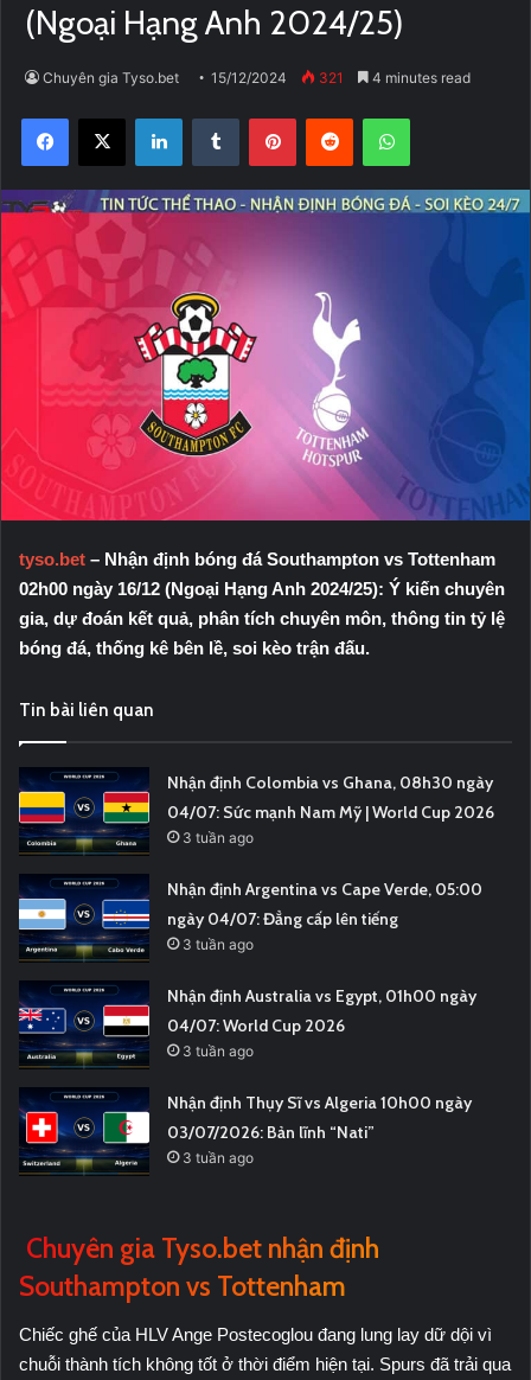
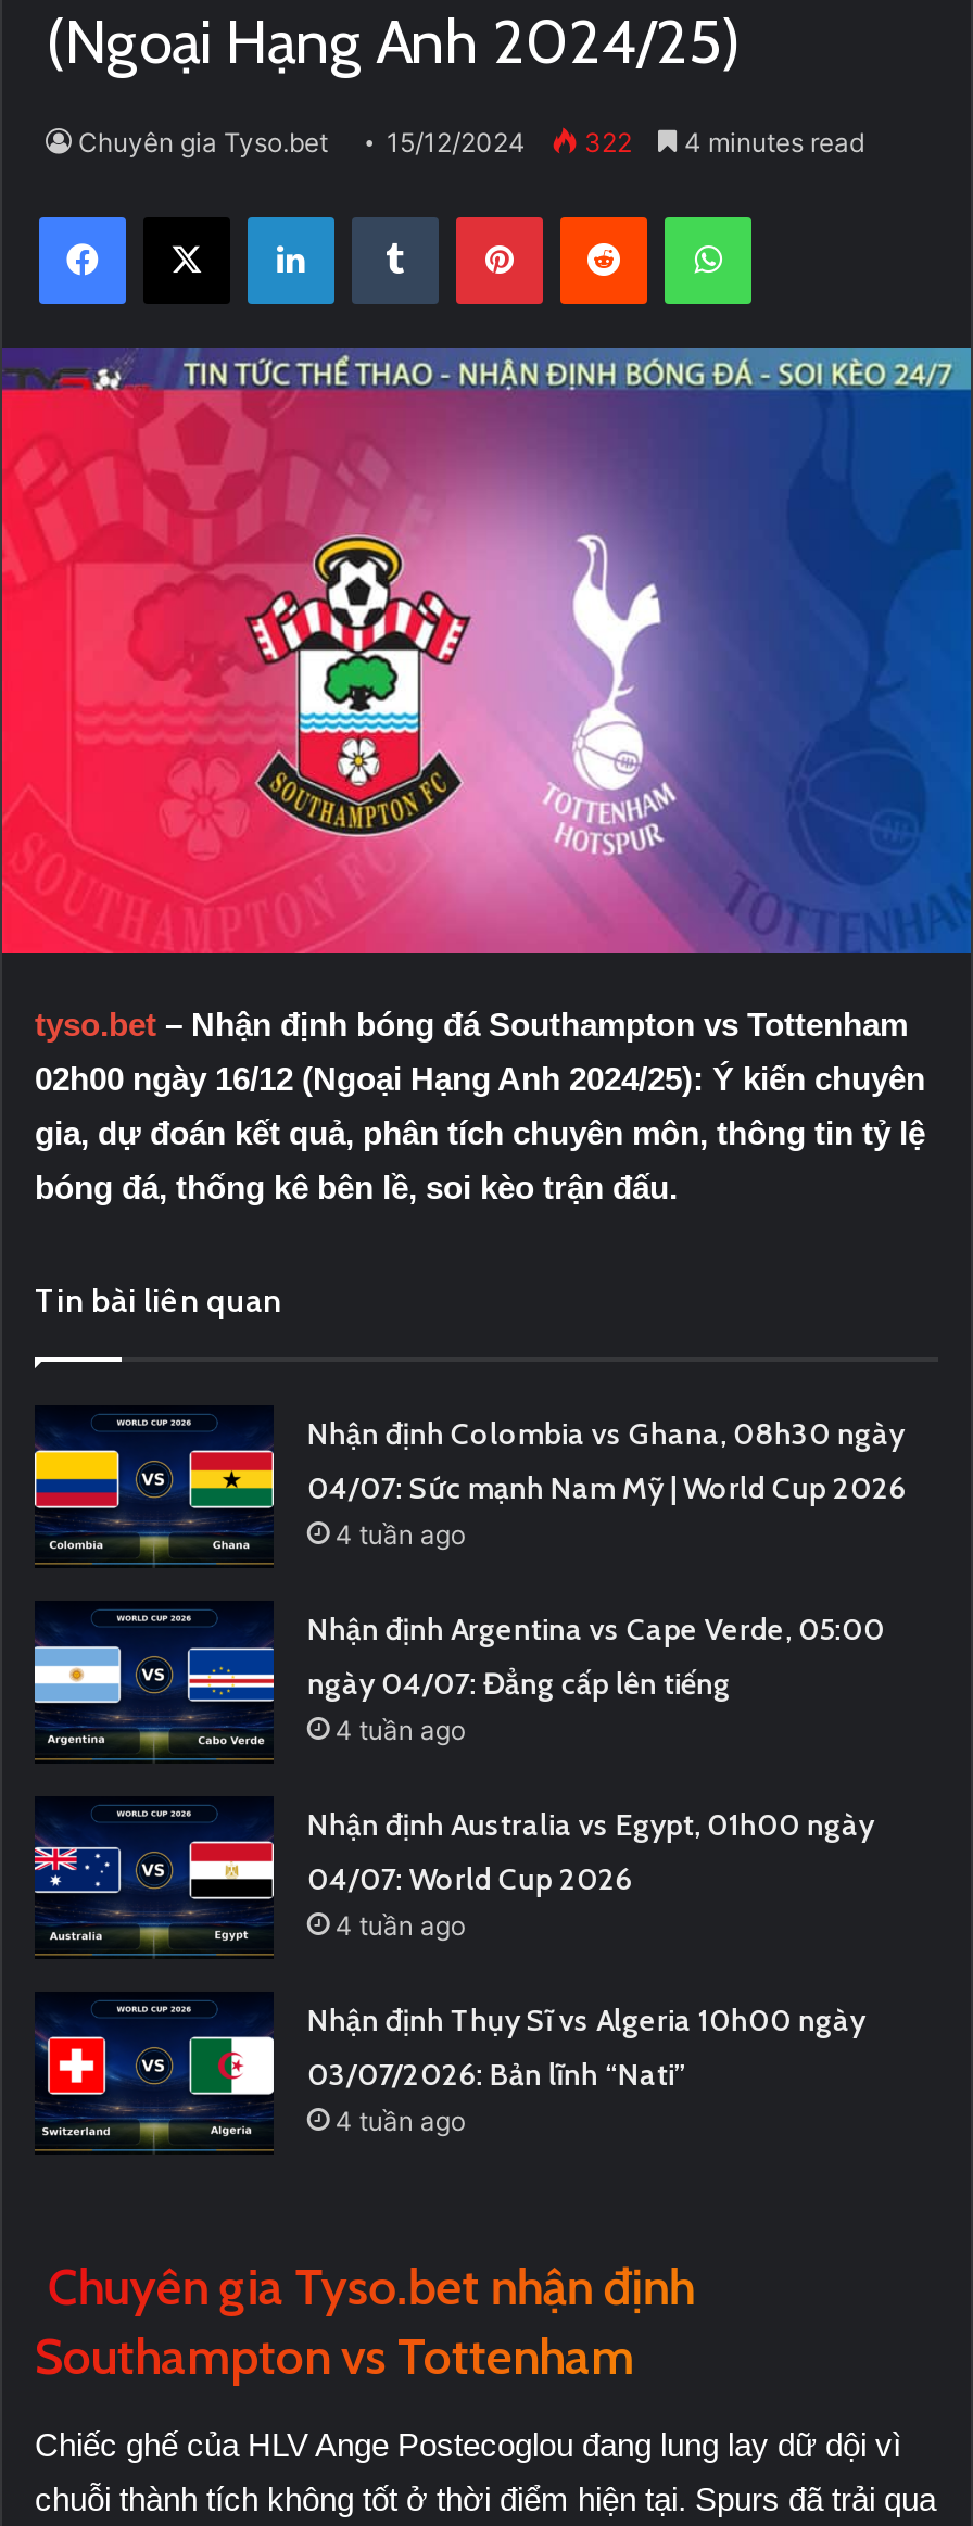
[43,69,471,87] Chuyên gia Tyso.bet 15/12/2024 321 4 minutes read -> [78,127,864,159] Chuyên gia Tyso.bet 15/12/2024 322 4 minutes read
[183,829,254,847] 3 tuần ago -> [335,1518,465,1551] 4 tuần ago
[183,936,254,953] 3 tuần ago -> [335,1714,465,1746] 4 tuần ago
[183,1042,254,1060] 3 tuần ago -> [335,1909,465,1942] 4 tuần ago
[183,1149,254,1167] 3 tuần ago -> [335,2105,465,2137] 4 tuần ago

